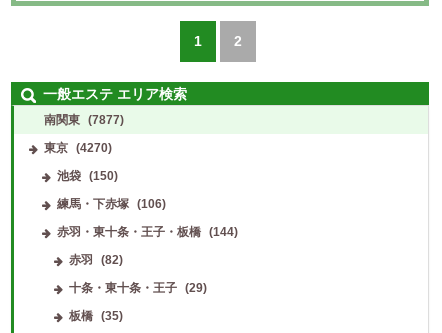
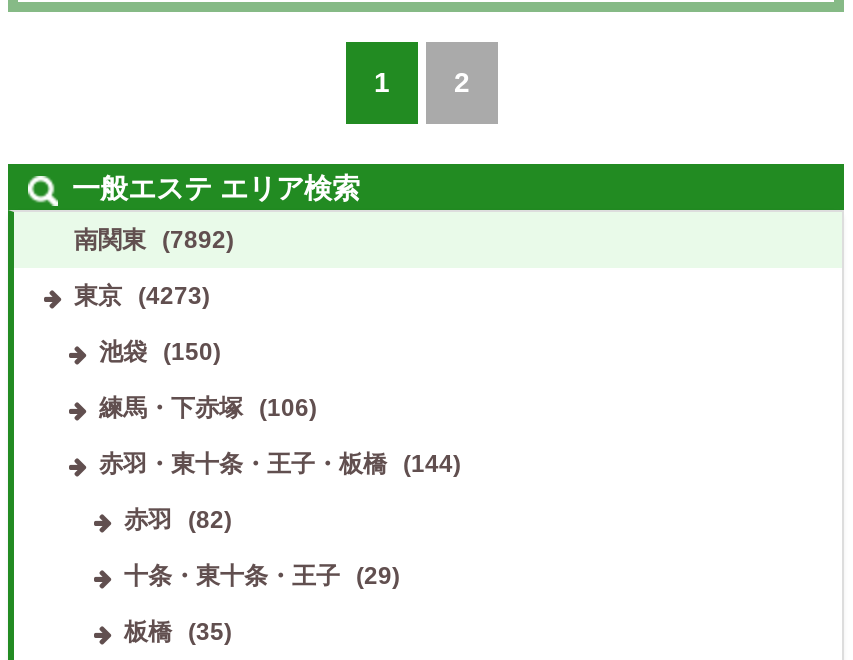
[44,113,124,127] 南関東 (7877) -> [74,226,234,254] 南関東 (7892)
[44,141,112,155] 東京 (4270) -> [74,282,210,310] 東京 (4273)

